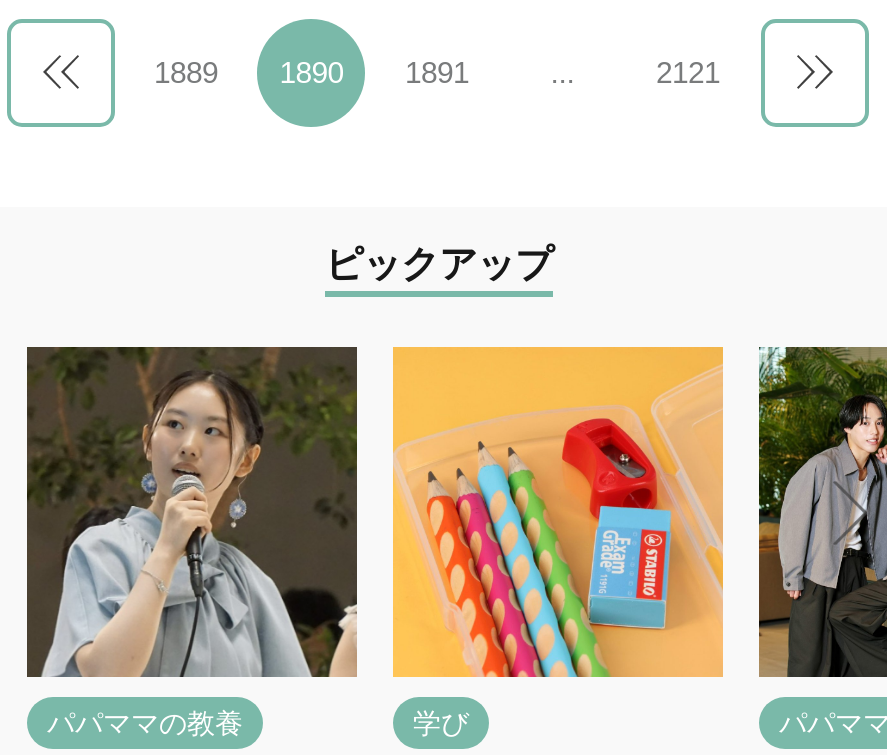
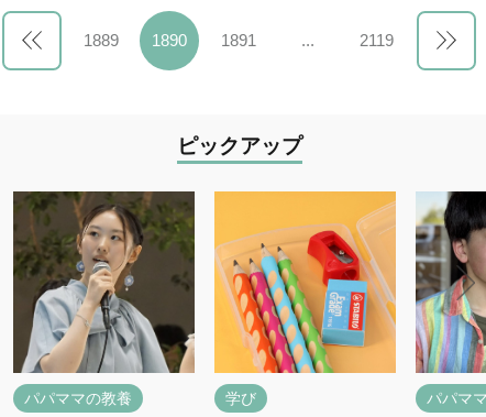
[656,56,720,90] 2121 -> [360,31,394,50] 2119
[757,345,881,679] [image] -> [415,190,483,374] [image]

